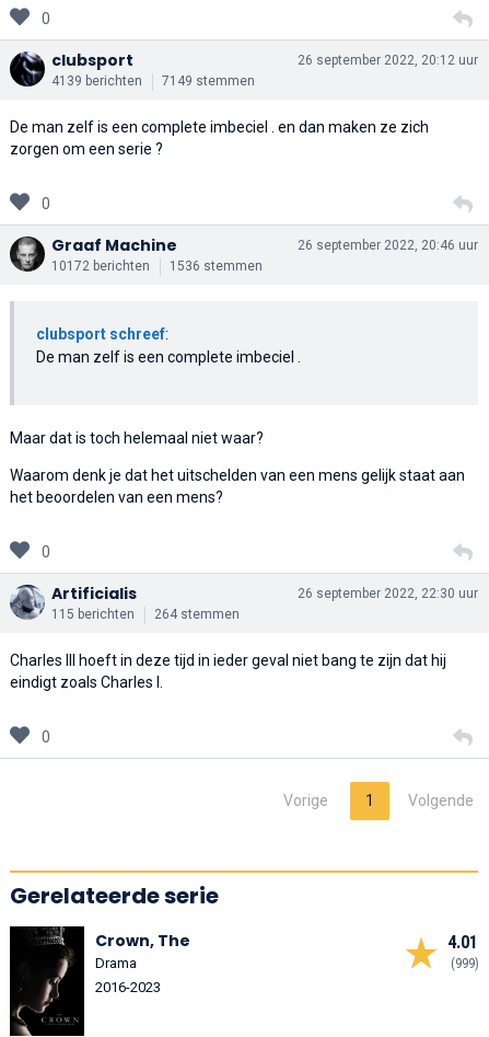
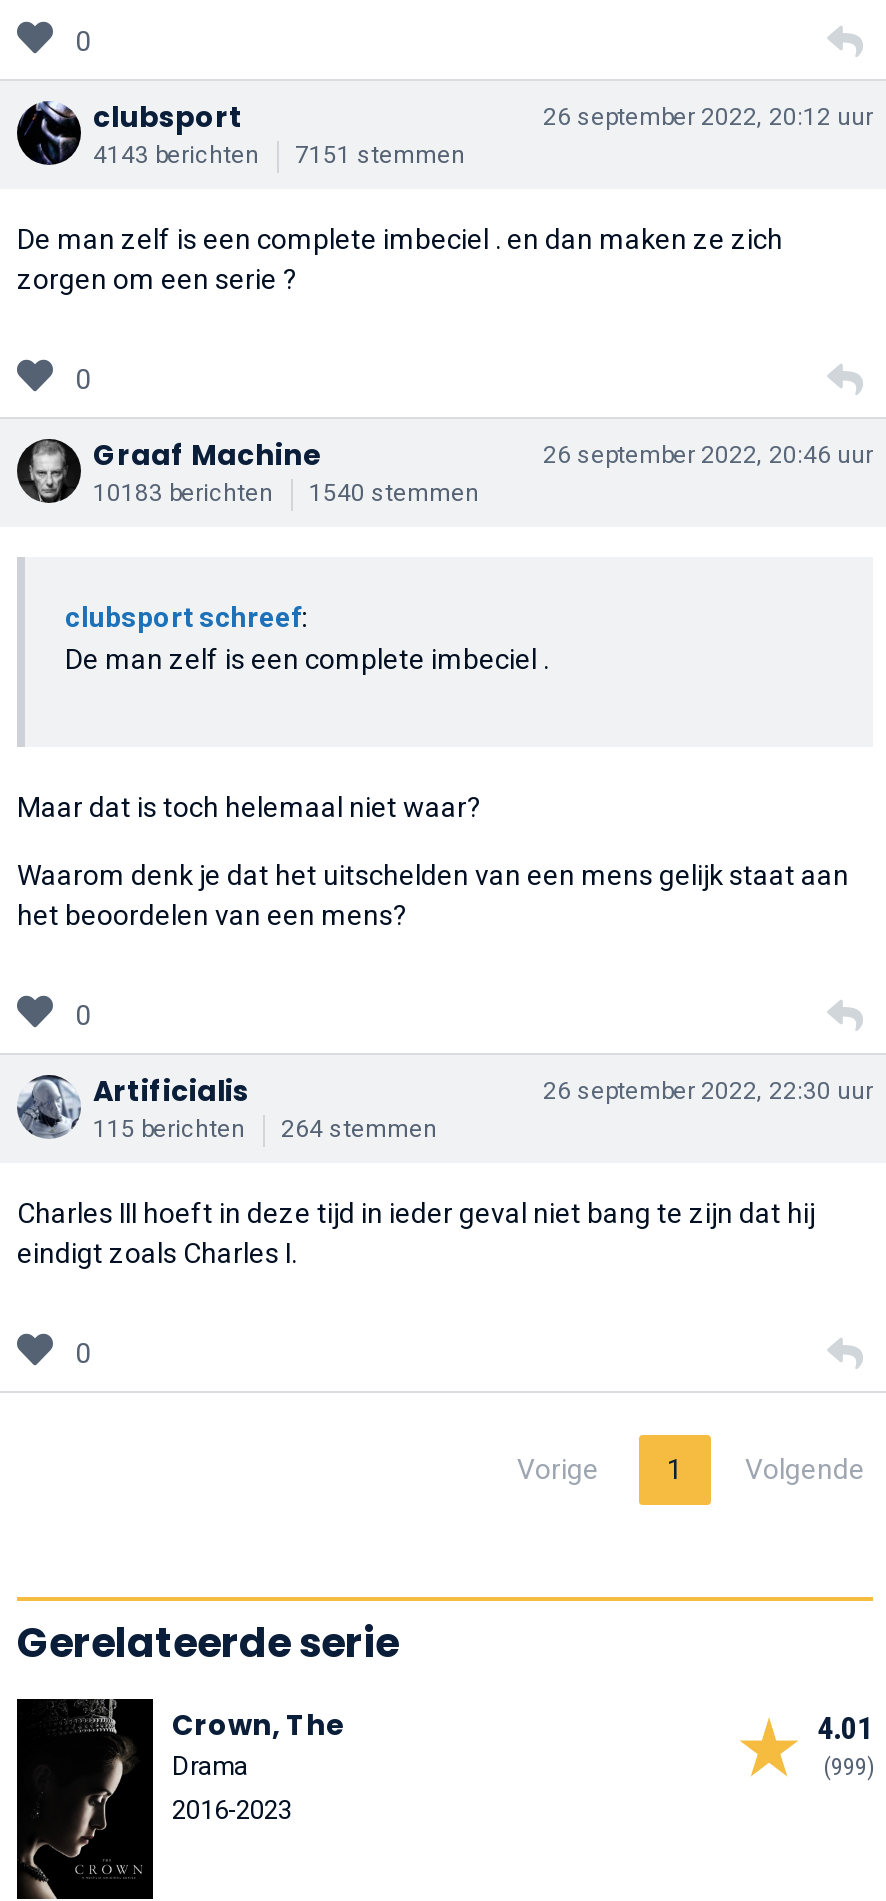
[51,74,142,89] 4139 berichten -> [93,141,259,169] 4143 berichten
[162,74,255,89] 7149 stemmen -> [295,141,465,169] 7151 stemmen
[51,259,150,274] 10172 berichten -> [93,479,273,507] 10183 berichten
[170,259,263,274] 1536 stemmen -> [309,479,479,507] 1540 stemmen

